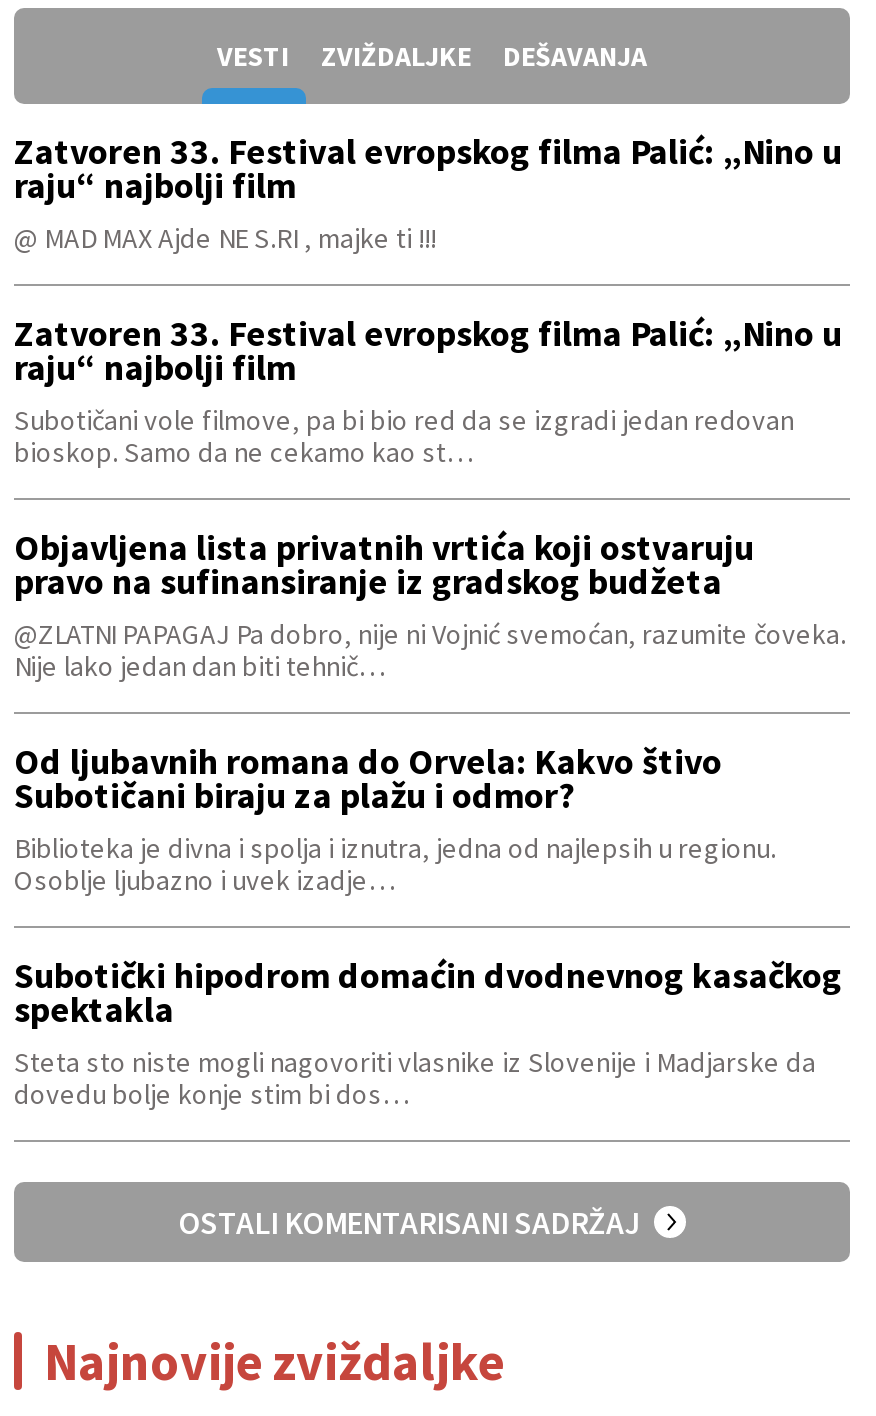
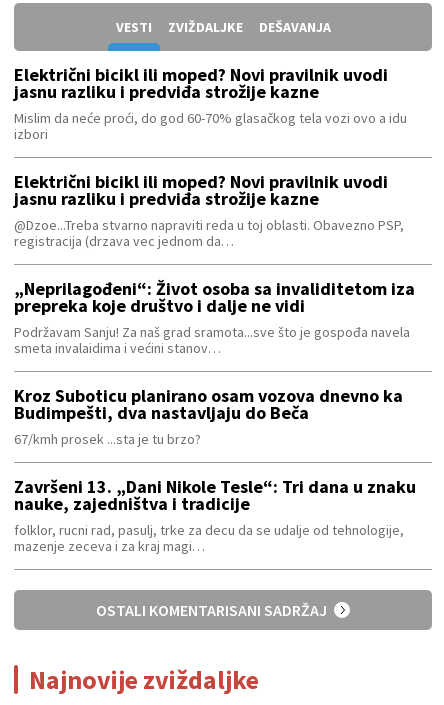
[14,128,842,256] Zatvoren 33. Festival evropskog filma Palić: „Nino u | raju“ najbolji film | @ MAD MAX Ajde NE S.RI , majke ti !!! -> [14,63,407,143] Električni bicikl ili moped? Novi pravilnik uvodi | jasnu razliku i predviđa strožije kazne | Mislim da neće proći, do god 60-70% glasačkog tela vozi ovo a idu | izbori
[14,310,842,470] Zatvoren 33. Festival evropskog filma Palić: „Nino u | raju“ najbolji film | Subotičani vole filmove, pa bi bio red da se izgradi jedan redovan | bioskop. Samo da ne cekamo kao st… -> [14,170,404,250] Električni bicikl ili moped? Novi pravilnik uvodi | jasnu razliku i predviđa strožije kazne | @Dzoe...Treba stvarno napraviti reda u toj oblasti. Obavezno PSP, | registracija (drzava vec jednom da…
[14,524,846,684] Objavljena lista privatnih vrtića koji ostvaruju | pravo na sufinansiranje iz gradskog budžeta | @ZLATNI PAPAGAJ Pa dobro, nije ni Vojnić svemoćan, razumite čoveka. | Nije lako jedan dan biti tehnič… -> [14,277,415,357] „Neprilagođeni“: Život osoba sa invaliditetom iza | prepreka koje društvo i dalje ne vidi | Podržavam Sanju! Za naš grad sramota...sve što je gospođa navela | smeta invalaidima i većini stanov…
[14,738,776,898] Od ljubavnih romana do Orvela: Kakvo štivo | Subotičani biraju za plažu i odmor? | Biblioteka je divna i spolja i iznutra, jedna od najlepsih u regionu. | Osoblje ljubazno i uvek izadje… -> [14,384,403,448] Kroz Suboticu planirano osam vozova dnevno ka | Budimpešti, dva nastavljaju do Beča | 67/kmh prosek ...sta je tu brzo?
[14,952,842,1112] Subotički hipodrom domaćin dvodnevnog kasačkog | spektakla | Steta sto niste mogli nagovoriti vlasnike iz Slovenije i Madjarske da | dovedu bolje konje stim bi dos… -> [14,475,416,555] Završeni 13. „Dani Nikole Tesle“: Tri dana u znaku | nauke, zajedništva i tradicije | folklor, rucni rad, pasulj, trke za decu da se udalje od tehnologije, | mazenje zeceva i za kraj magi…

